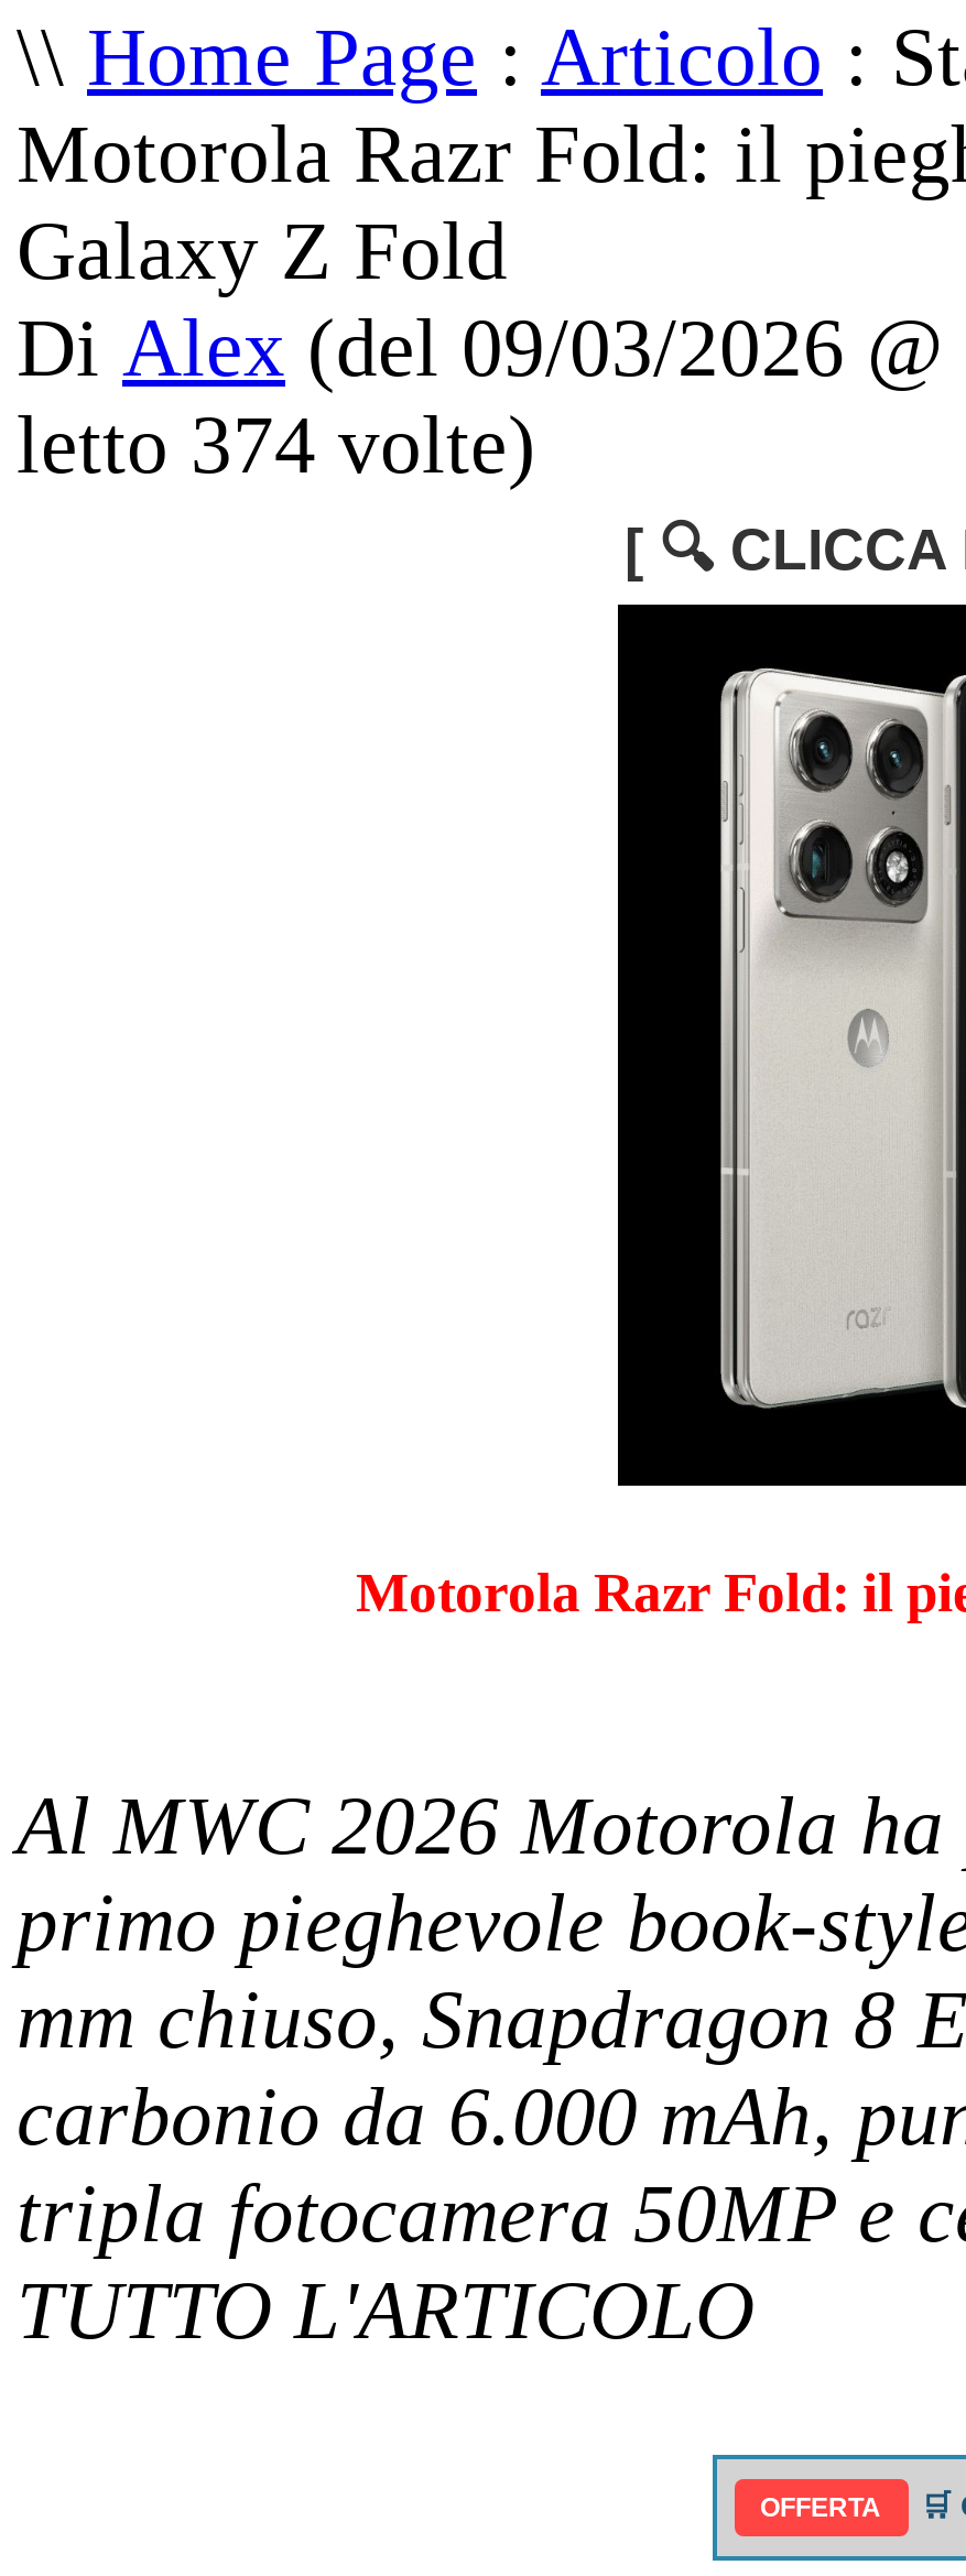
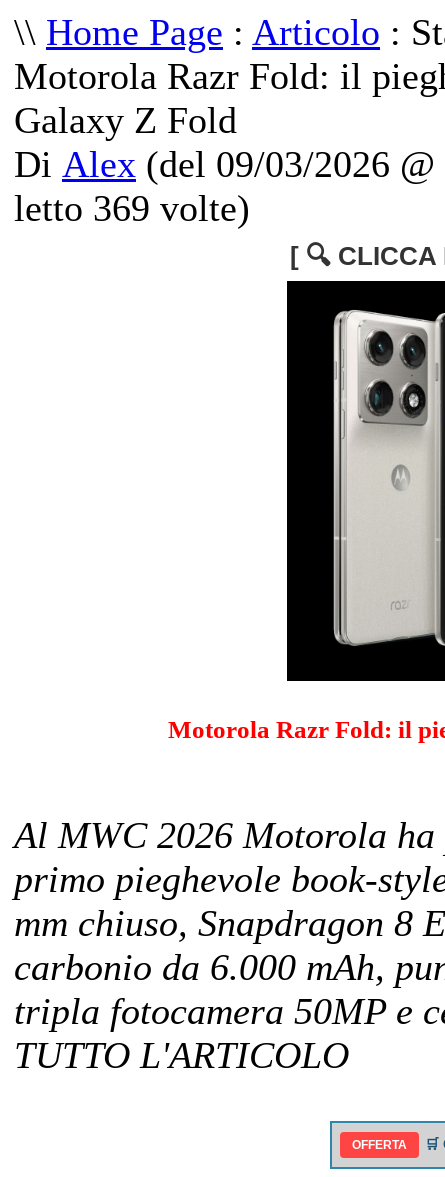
[17,398,536,490] letto 374 volte) -> [14,187,250,229] letto 369 volte)

